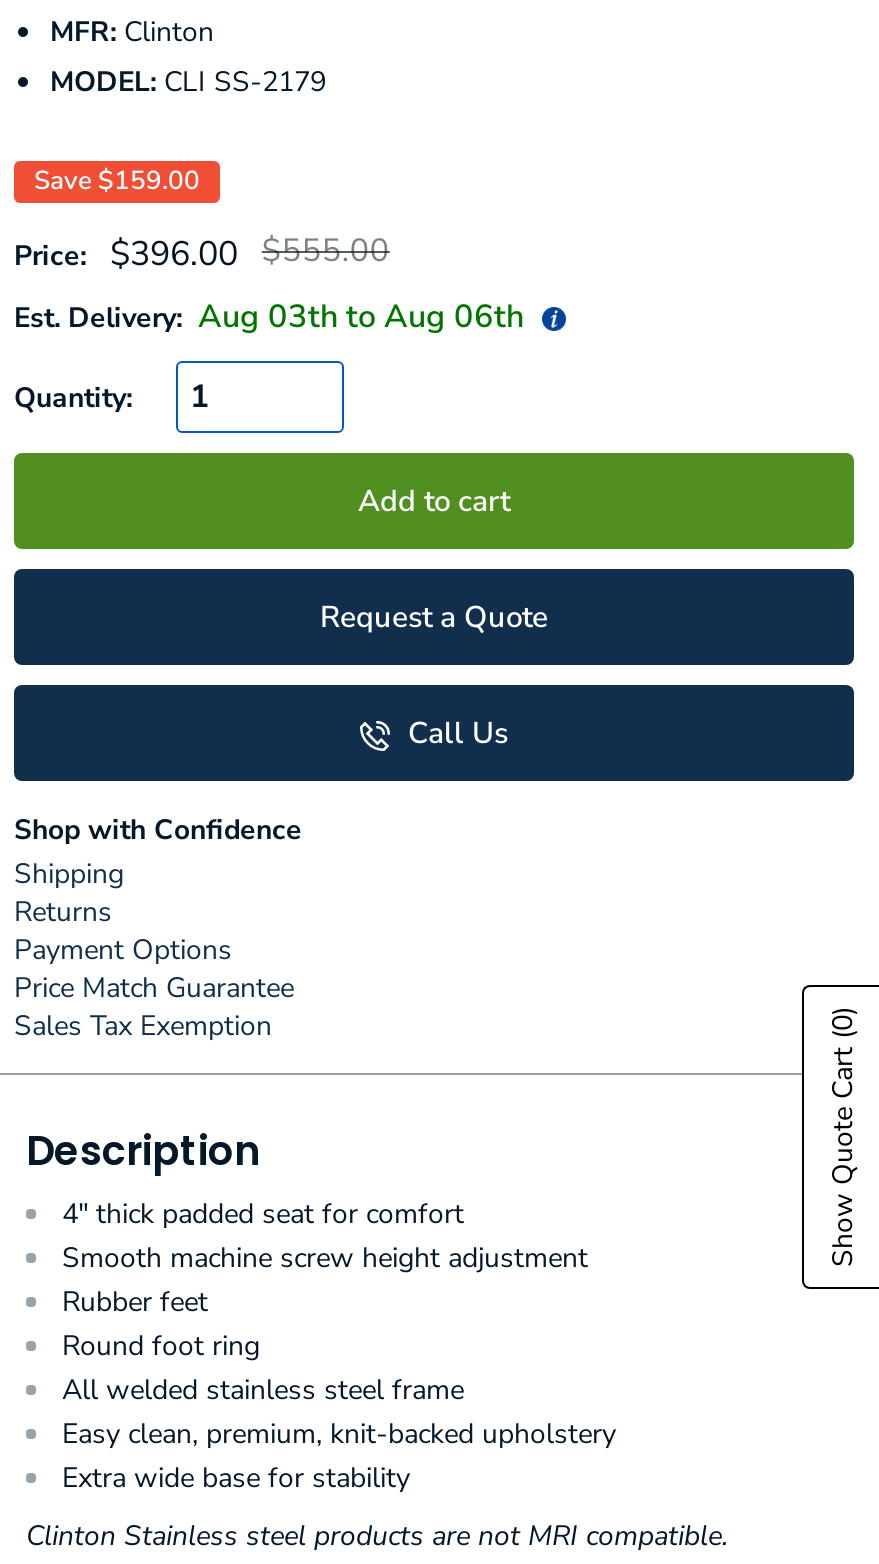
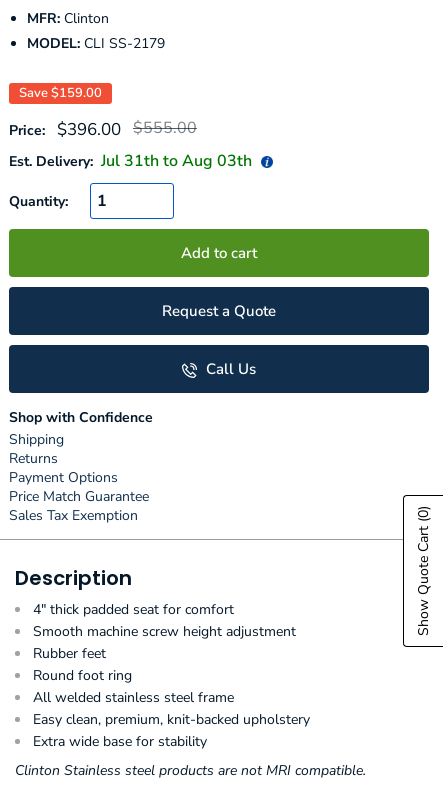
[14,295,524,339] Est. Delivery: Aug 03th to Aug 06th -> [9,150,252,172] Est. Delivery: Jul 31th to Aug 03th

